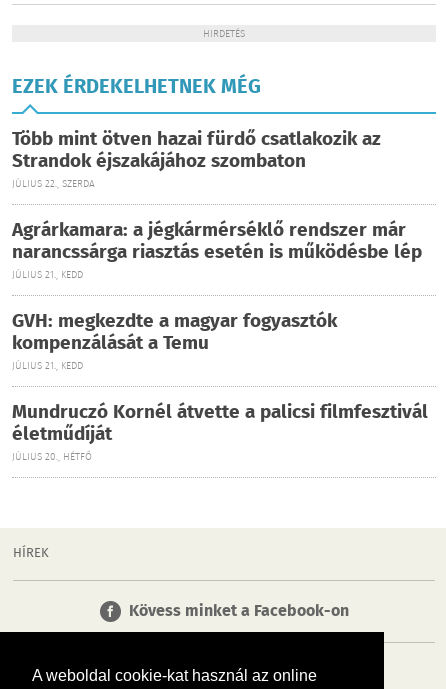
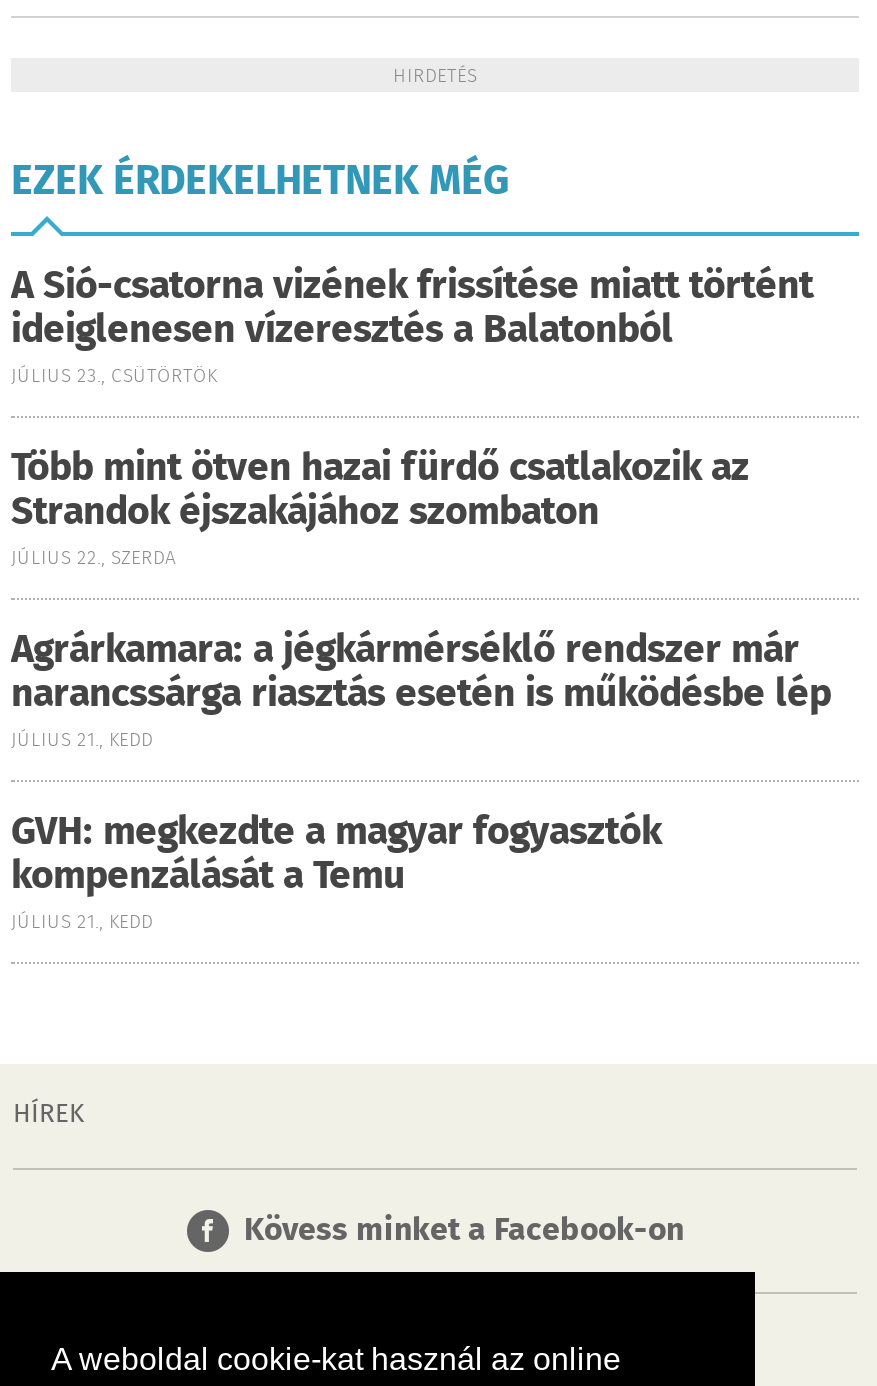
none -> [11,258,813,392] A Sió-csatorna vizének frissítése miatt történt | ideiglenesen vízeresztés a Balatonból | JÚLIUS 23., CSÜTÖRTÖK
moved [12,125,422,374] -> [11,440,831,938]: Több mint ötven hazai fürdő csatlakozik az | Strandok éjszakájához szombaton | JÚLIUS 22., SZERDA | ... | kompenzálását a Temu | JÚLIUS 21., KEDD
[12,398,428,465] Mundruczó Kornél átvette a palicsi filmfesztivál | életműdíját | JÚLIUS 20., HÉTFŐ -> none

